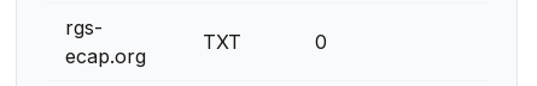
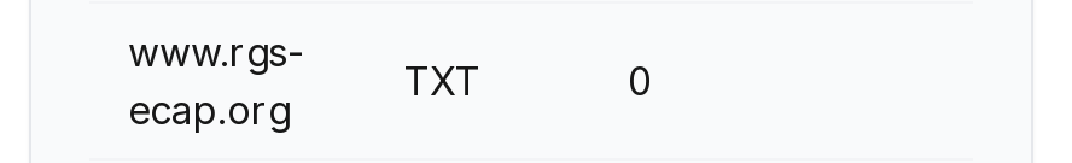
[65,16,103,39] rgs- -> [128,28,304,76] www.rgs-

